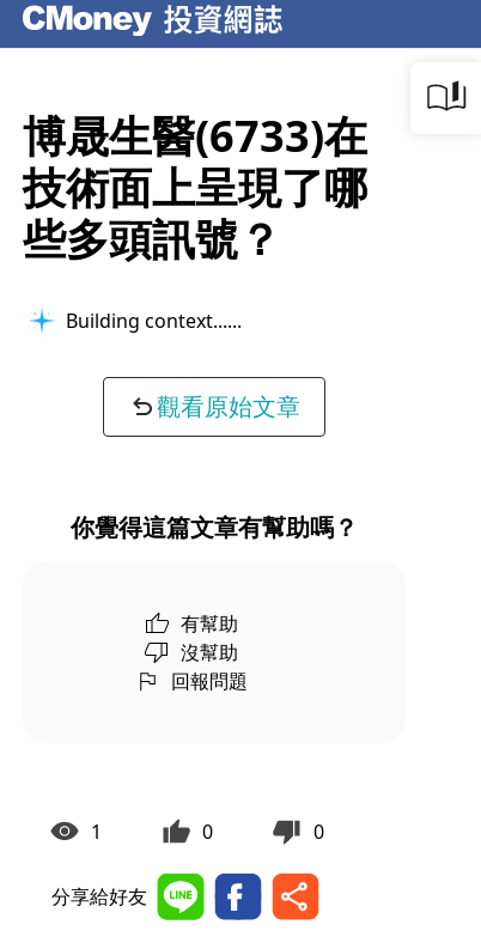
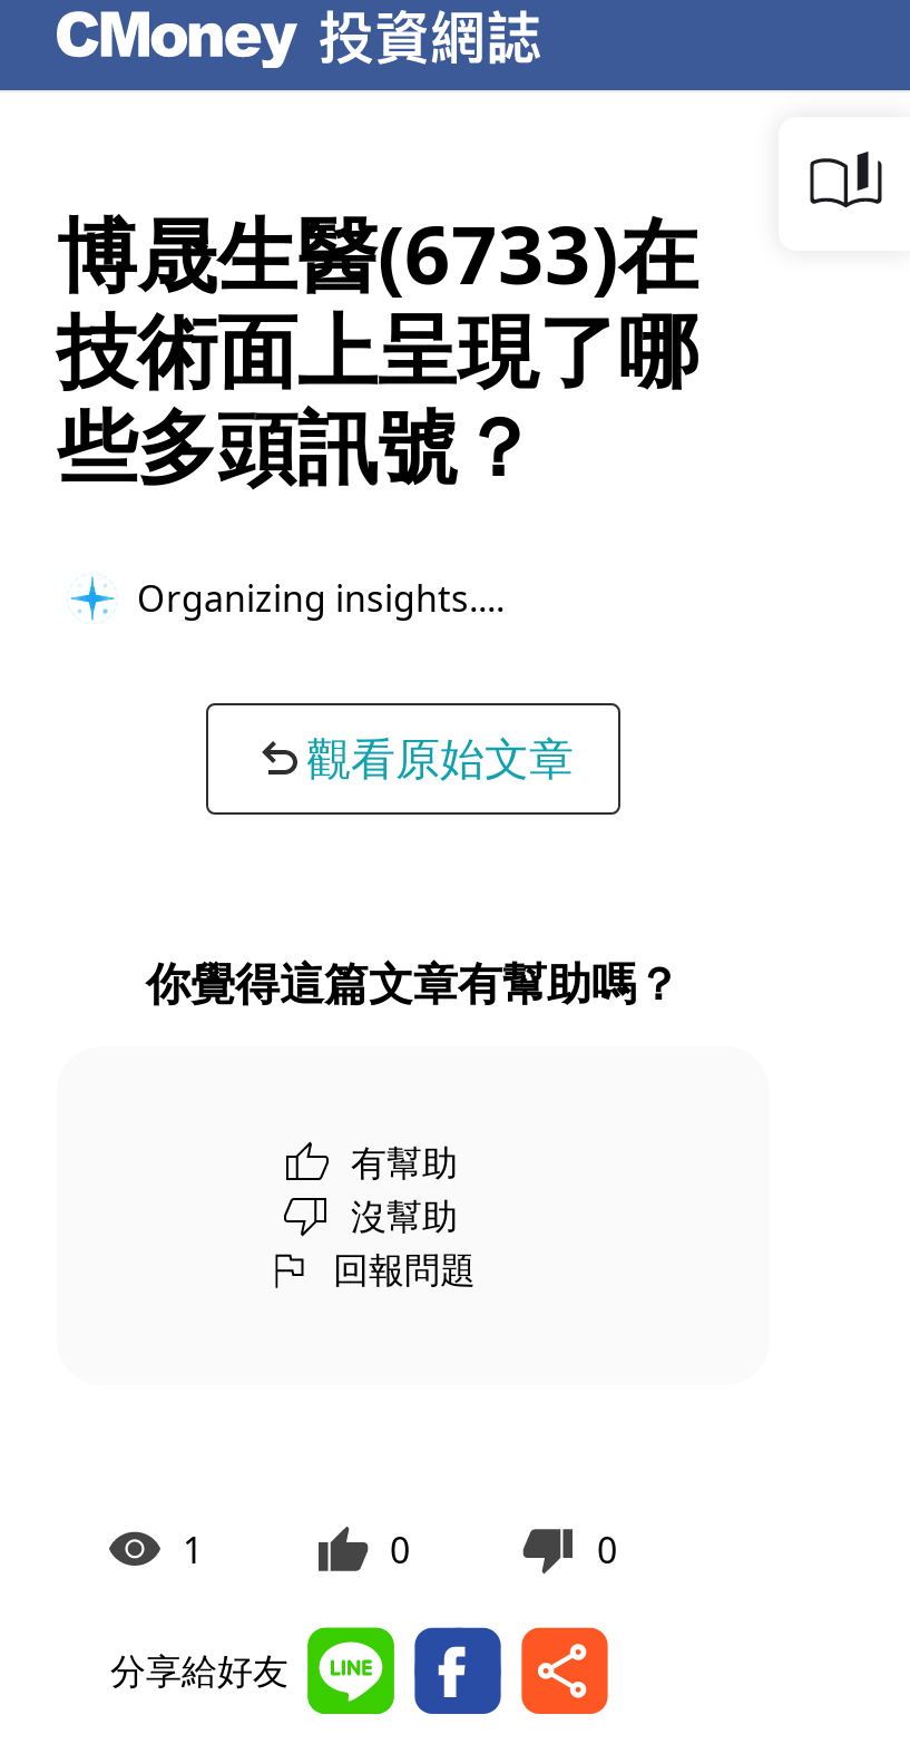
[66,307,227,333] Building context... -> [137,573,496,622] Organizing insights...

